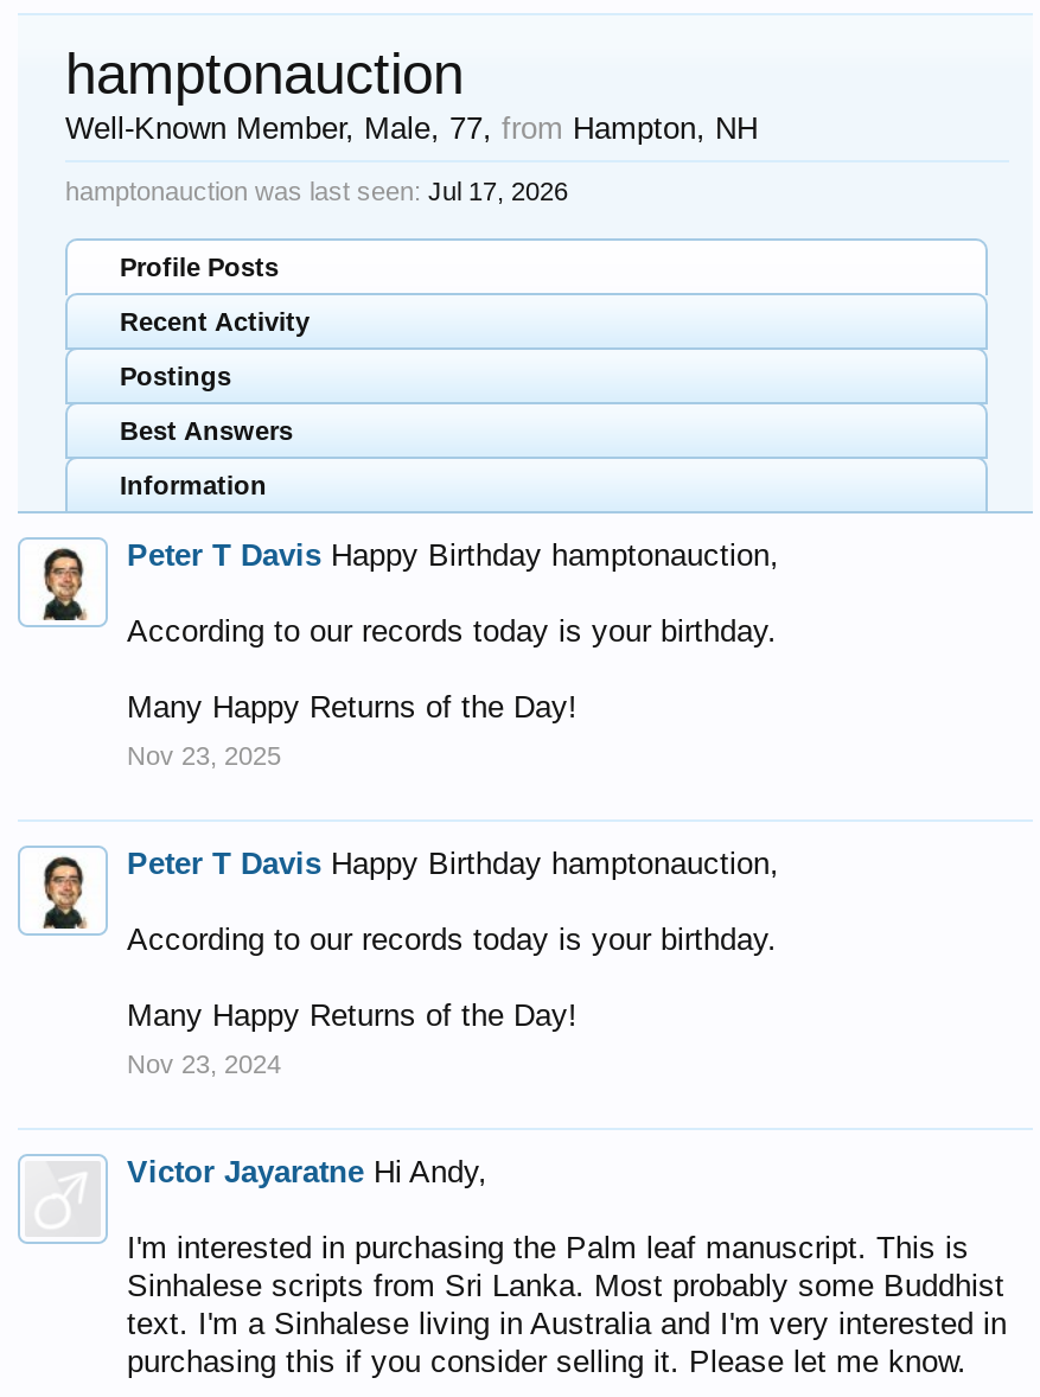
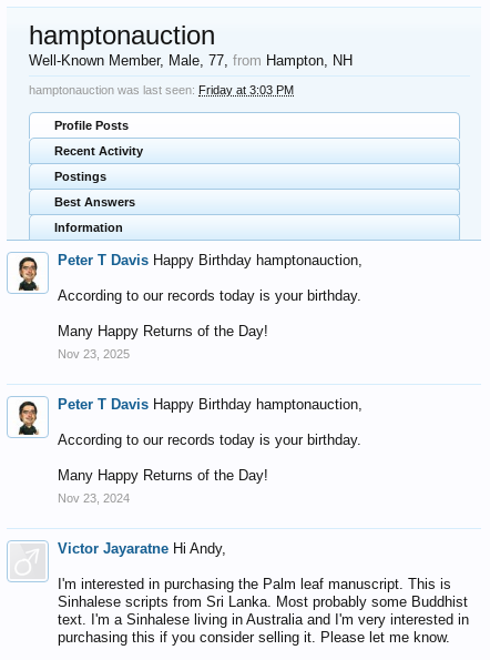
[65,177,568,205] hamptonauction was last seen: Jul 17, 2026 -> [29,83,294,97] hamptonauction was last seen: Friday at 3:03 PM

